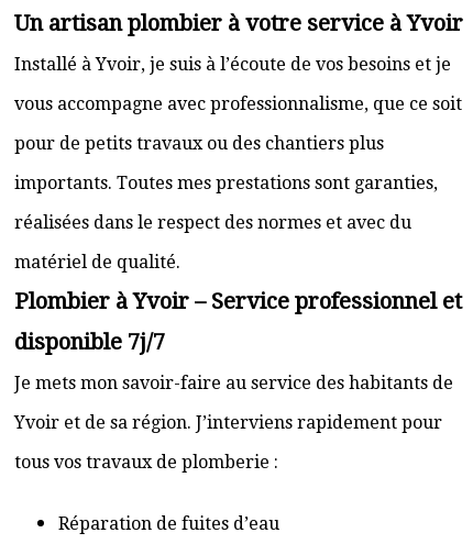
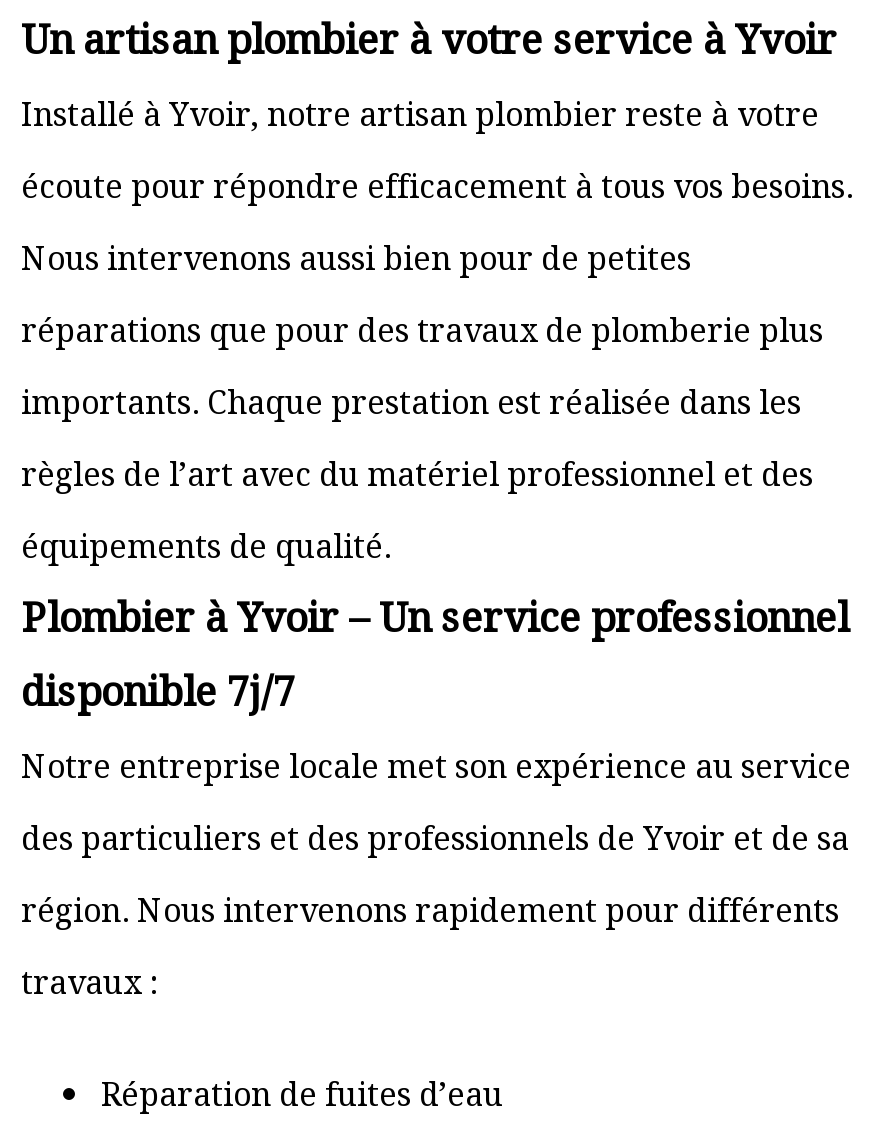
[14,54,462,314] Installé à Yvoir, je suis à l’écoute de vos besoins et je | vous accompagne avec professionnalisme, que ce soit | pour de petits travaux ou des chantiers plus | importants. Toutes mes prestations sont garanties, | réalisées dans le respect des normes et avec du | matériel de qualité. | Plombier à Yvoir – Service professionnel et -> [21,96,853,642] Installé à Yvoir, notre artisan plombier reste à votre | écoute pour répondre efficacement à tous vos besoins. | Nous intervenons aussi bien pour de petites | réparations que pour des travaux de plomberie plus | importants. Chaque prestation est réalisée dans les | règles de l’art avec du matériel professionnel et des | équipements de qualité. | Plombier à Yvoir – Un service professionnel
[14,373,453,473] Je mets mon savoir-faire au service des habitants de | Yvoir et de sa région. J’interviens rapidement pour | tous vos travaux de plomberie : -> [21,748,851,1002] Notre entreprise locale met son expérience au service | des particuliers et des professionnels de Yvoir et de sa | région. Nous intervenons rapidement pour différents | travaux :

